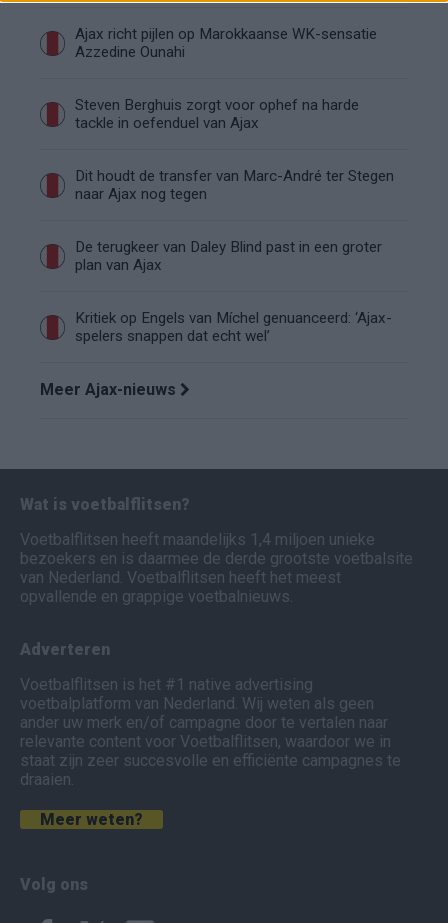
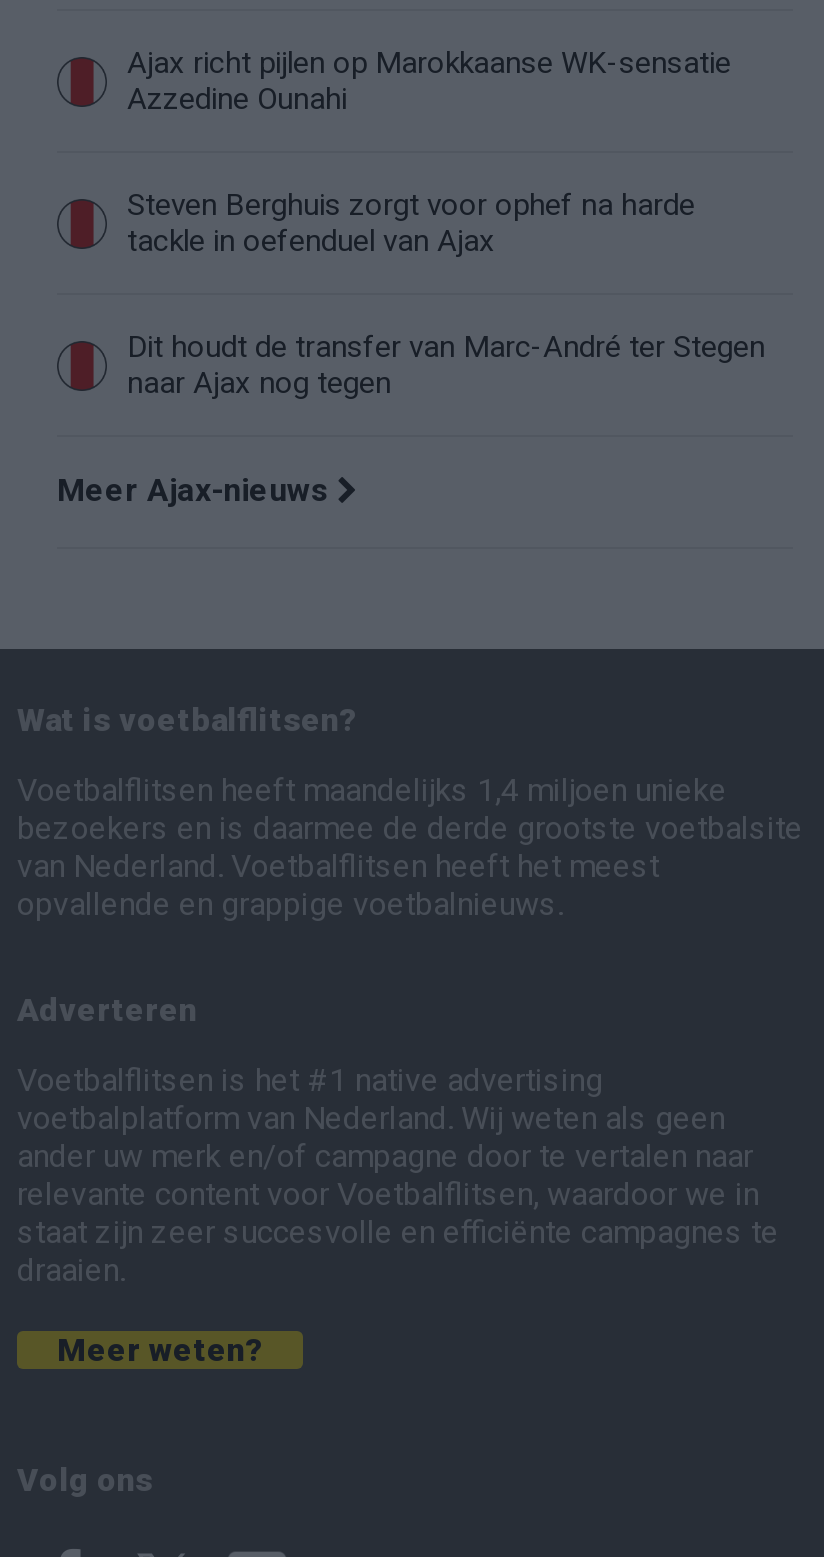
[75,238,392,345] De terugkeer van Daley Blind past in een groter | plan van Ajax | Kritiek op Engels van Míchel genuanceerd: ‘Ajax- | spelers snappen dat echt wel’ -> none

